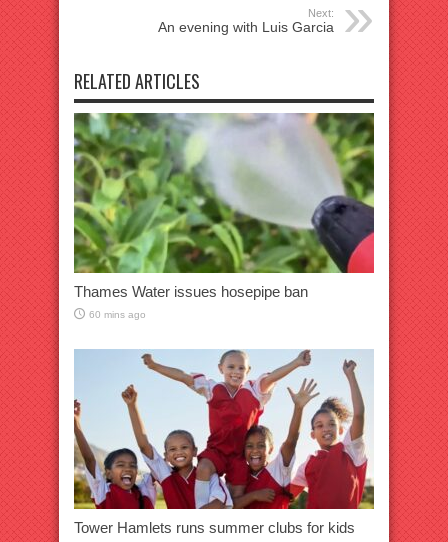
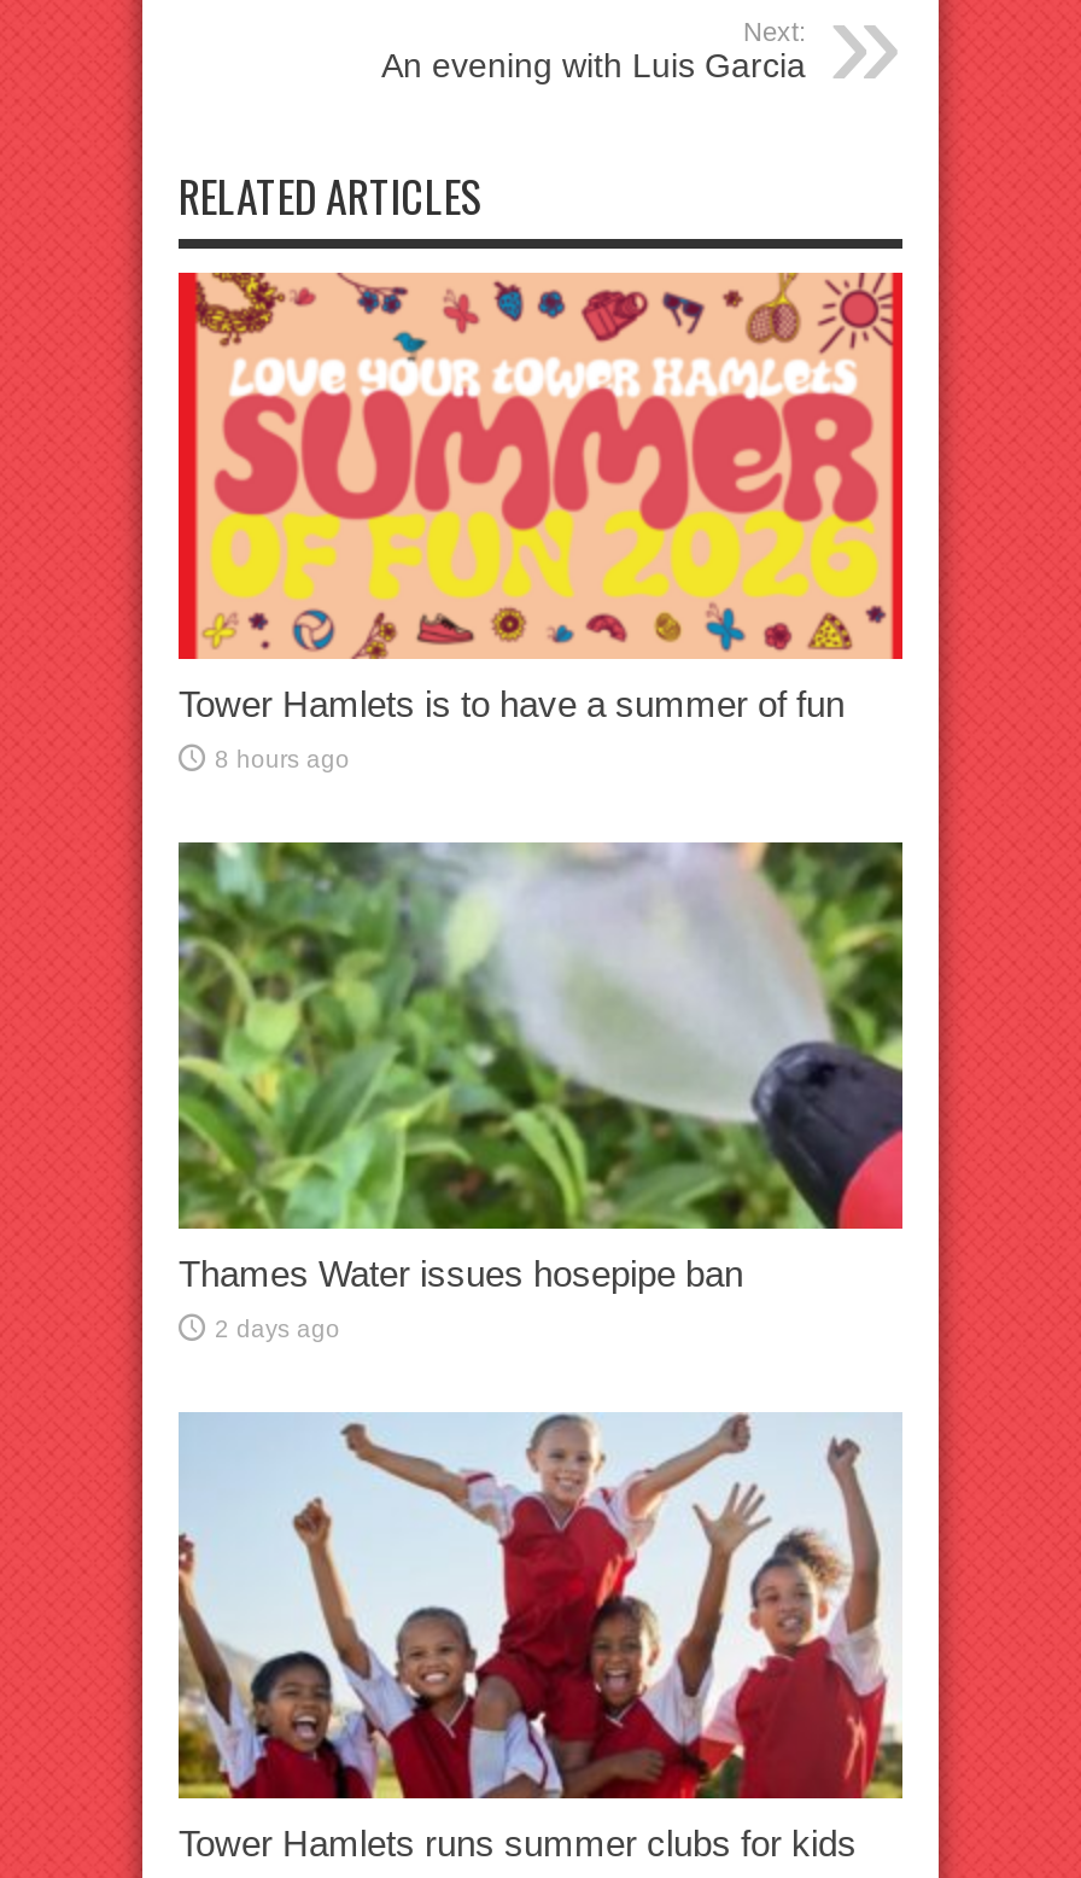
none -> [176,270,905,773] [image] | Tower Hamlets is to have a summer of fun | 8 hours ago
[89,309,146,320] 60 mins ago -> [215,1317,340,1343] 2 days ago

